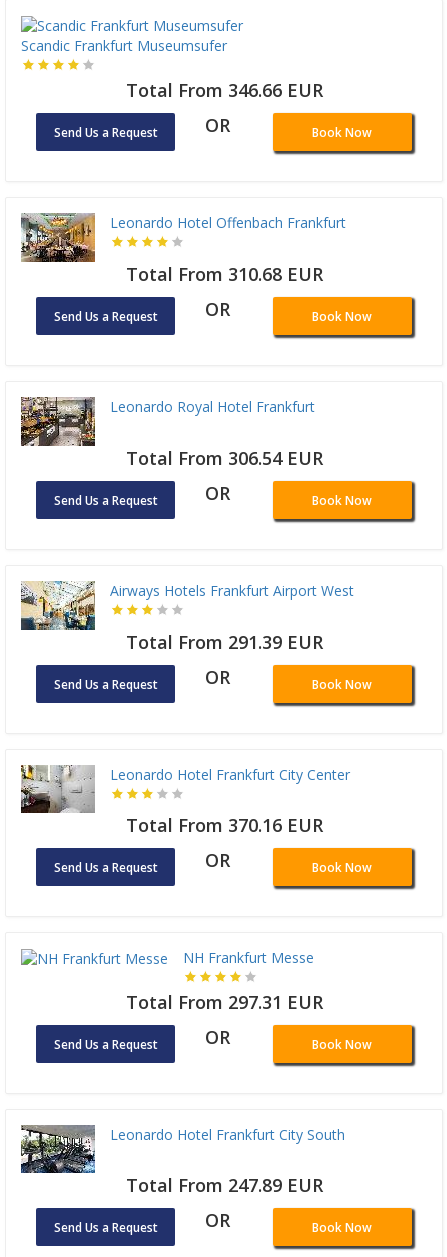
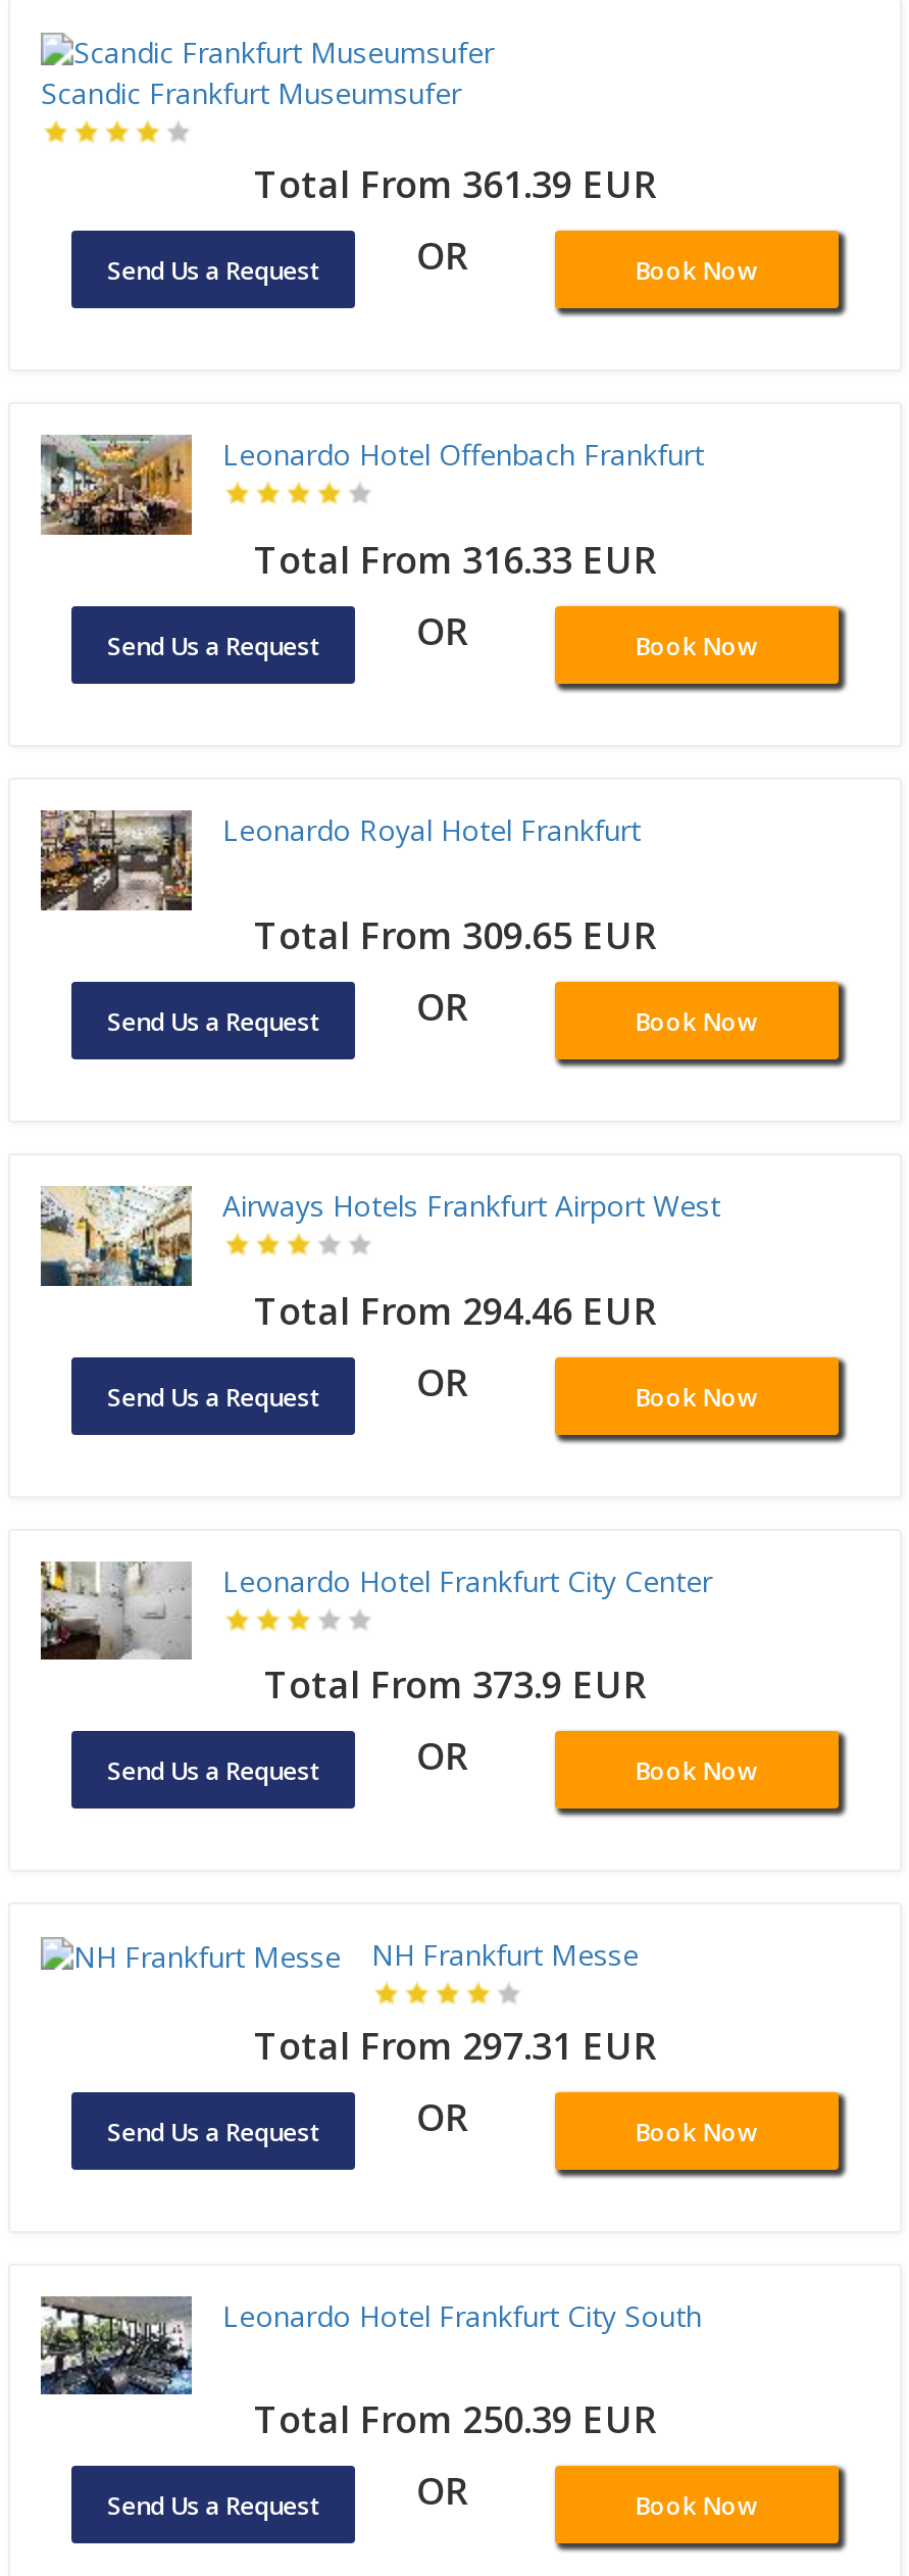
[125,78,322,102] Total From 346.66 EUR -> [254,160,656,209] Total From 361.39 EUR
[125,262,322,286] Total From 310.68 EUR -> [254,535,656,584] Total From 316.33 EUR
[125,446,322,470] Total From 306.54 EUR -> [254,911,656,960] Total From 309.65 EUR
[125,630,322,654] Total From 291.39 EUR -> [254,1286,656,1335] Total From 294.46 EUR
[125,813,322,837] Total From 370.16 EUR -> [264,1660,646,1709] Total From 373.9 EUR
[125,1173,322,1197] Total From 247.89 EUR -> [254,2395,656,2444] Total From 250.39 EUR

